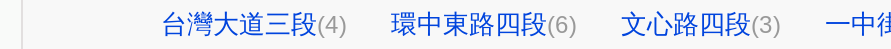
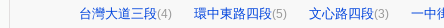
[391,9,577,39] 環中東路四段(6) -> [194,6,287,21] 環中東路四段(5)

